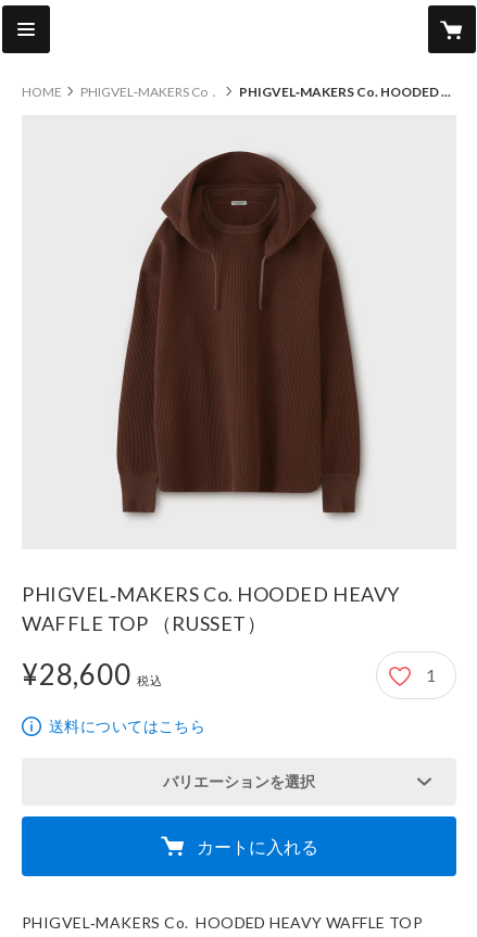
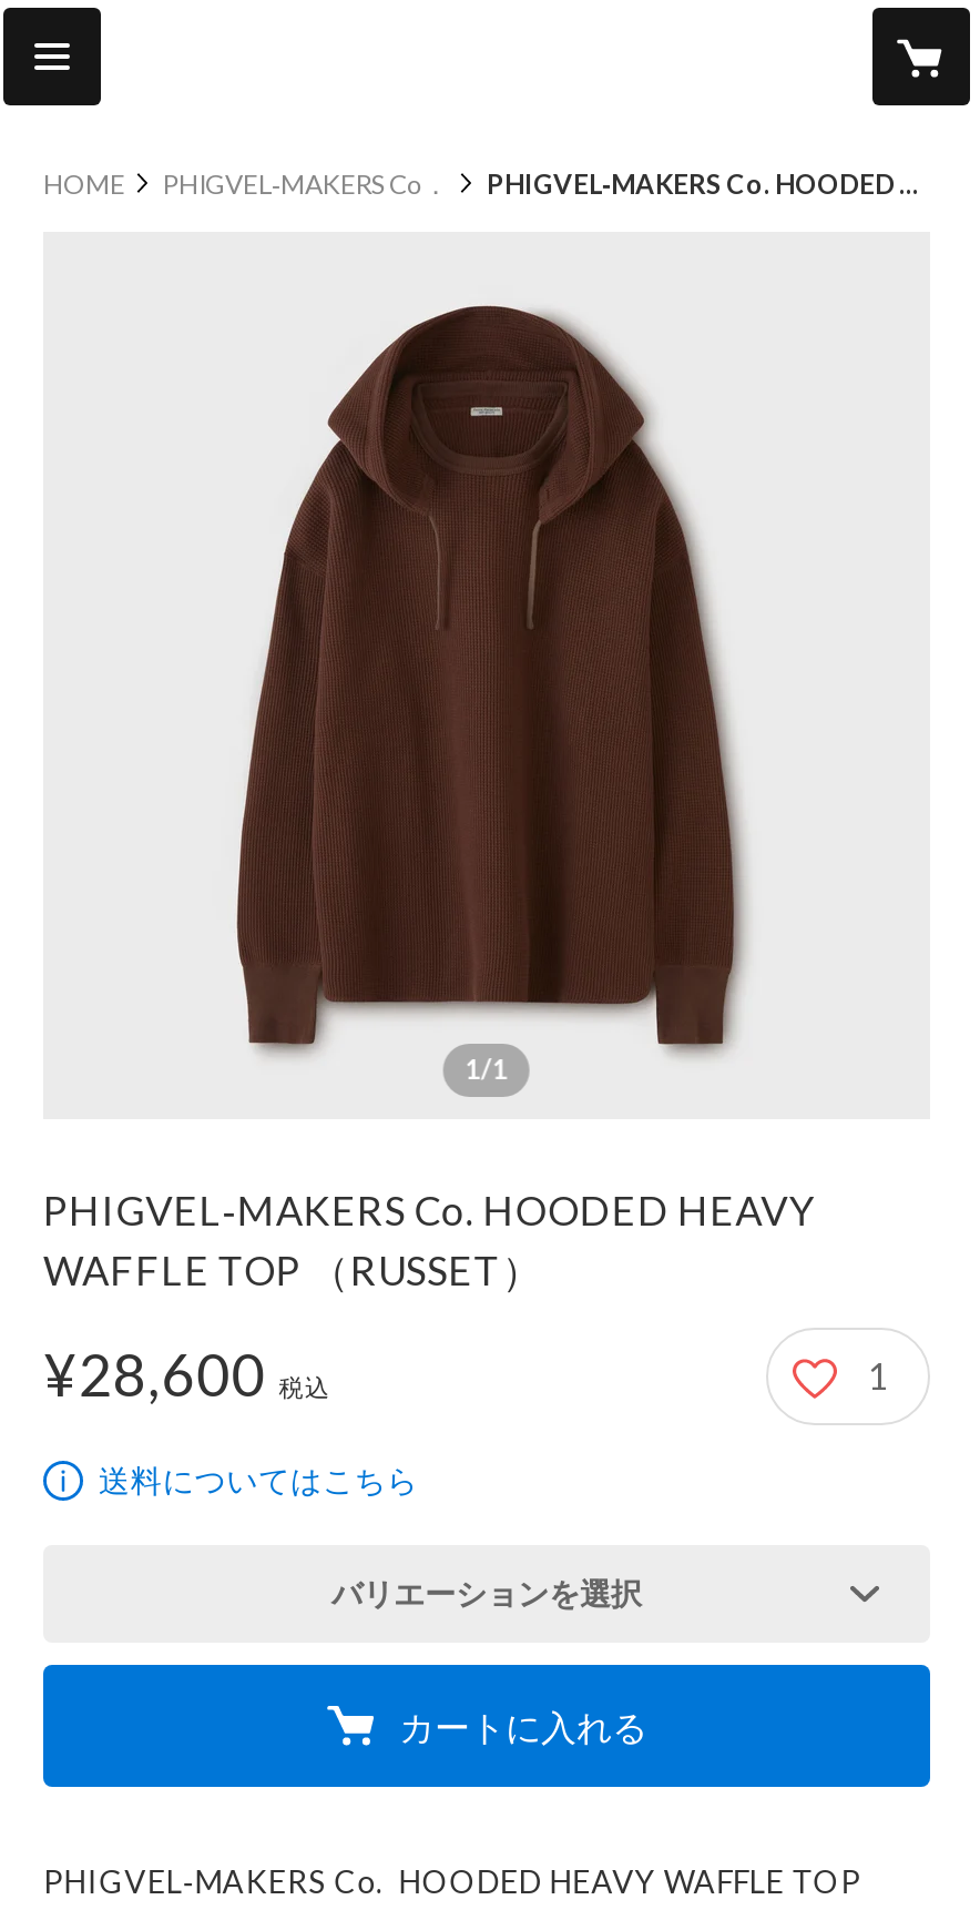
none -> [465,1051,508,1085] 1/1

